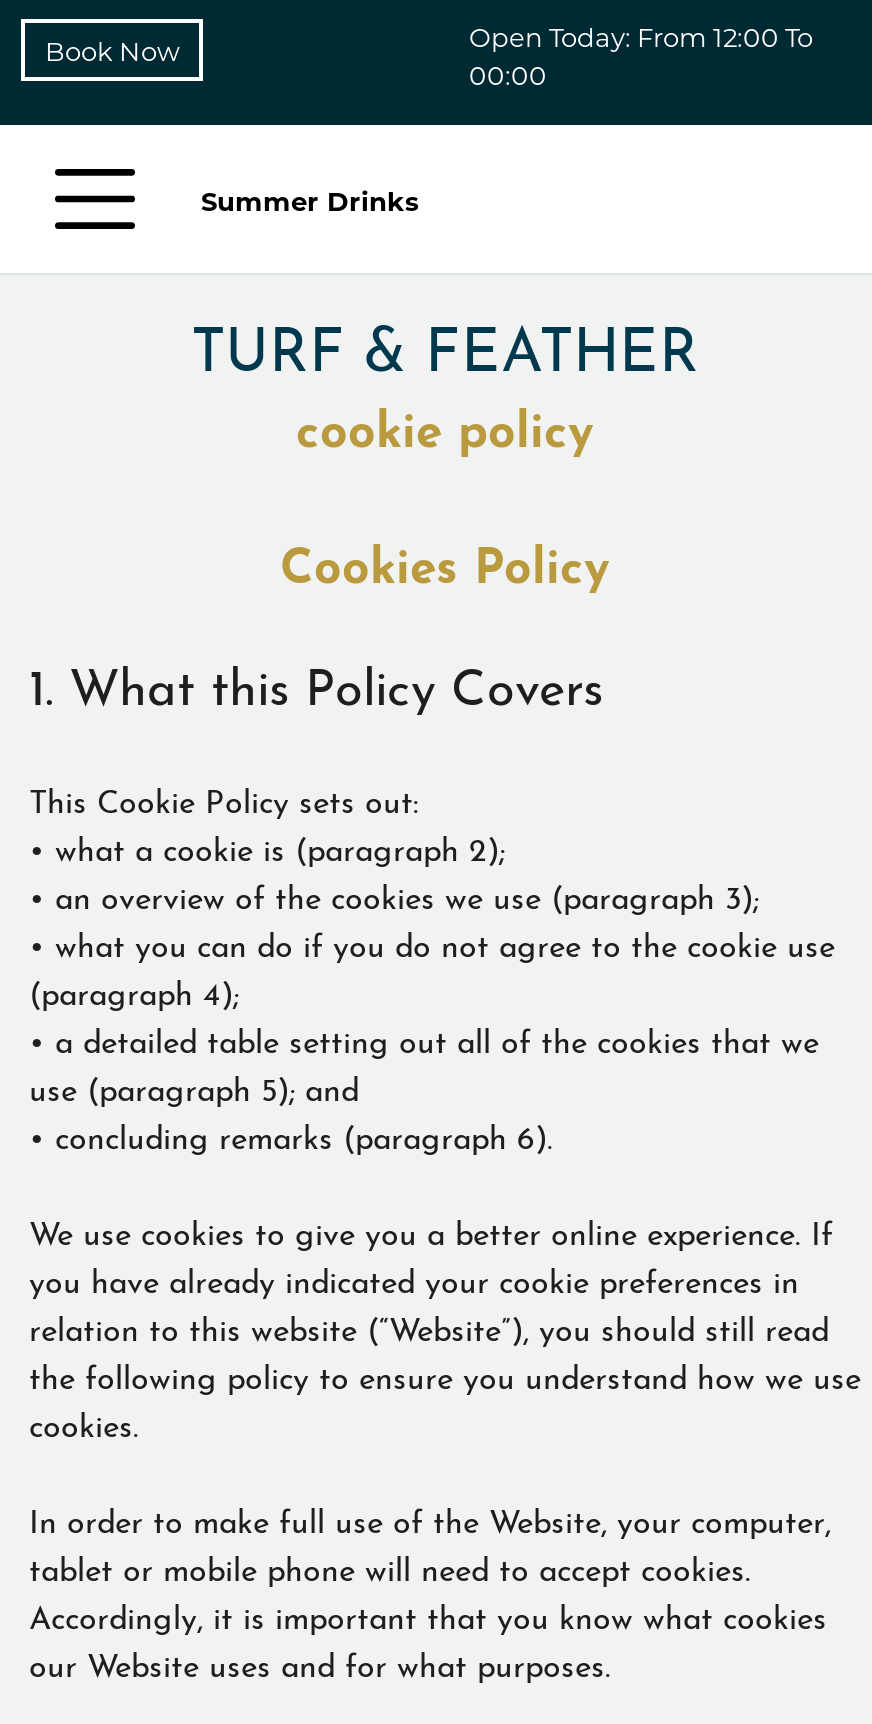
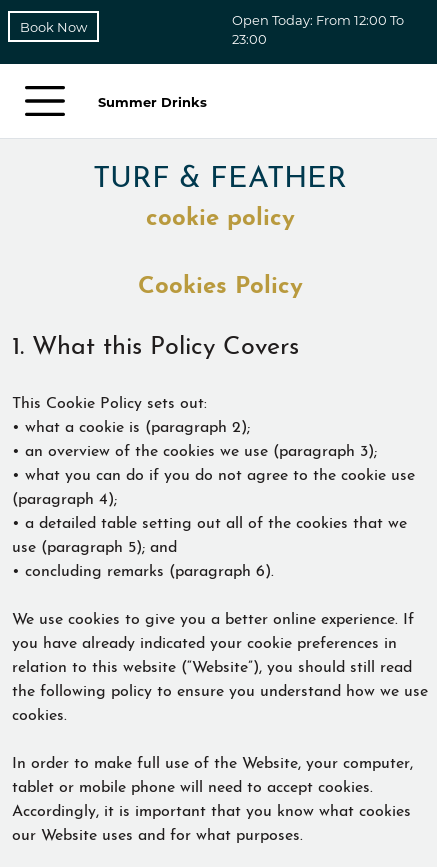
[469,57,547,91] 00:00 -> [232,30,267,47] 23:00

